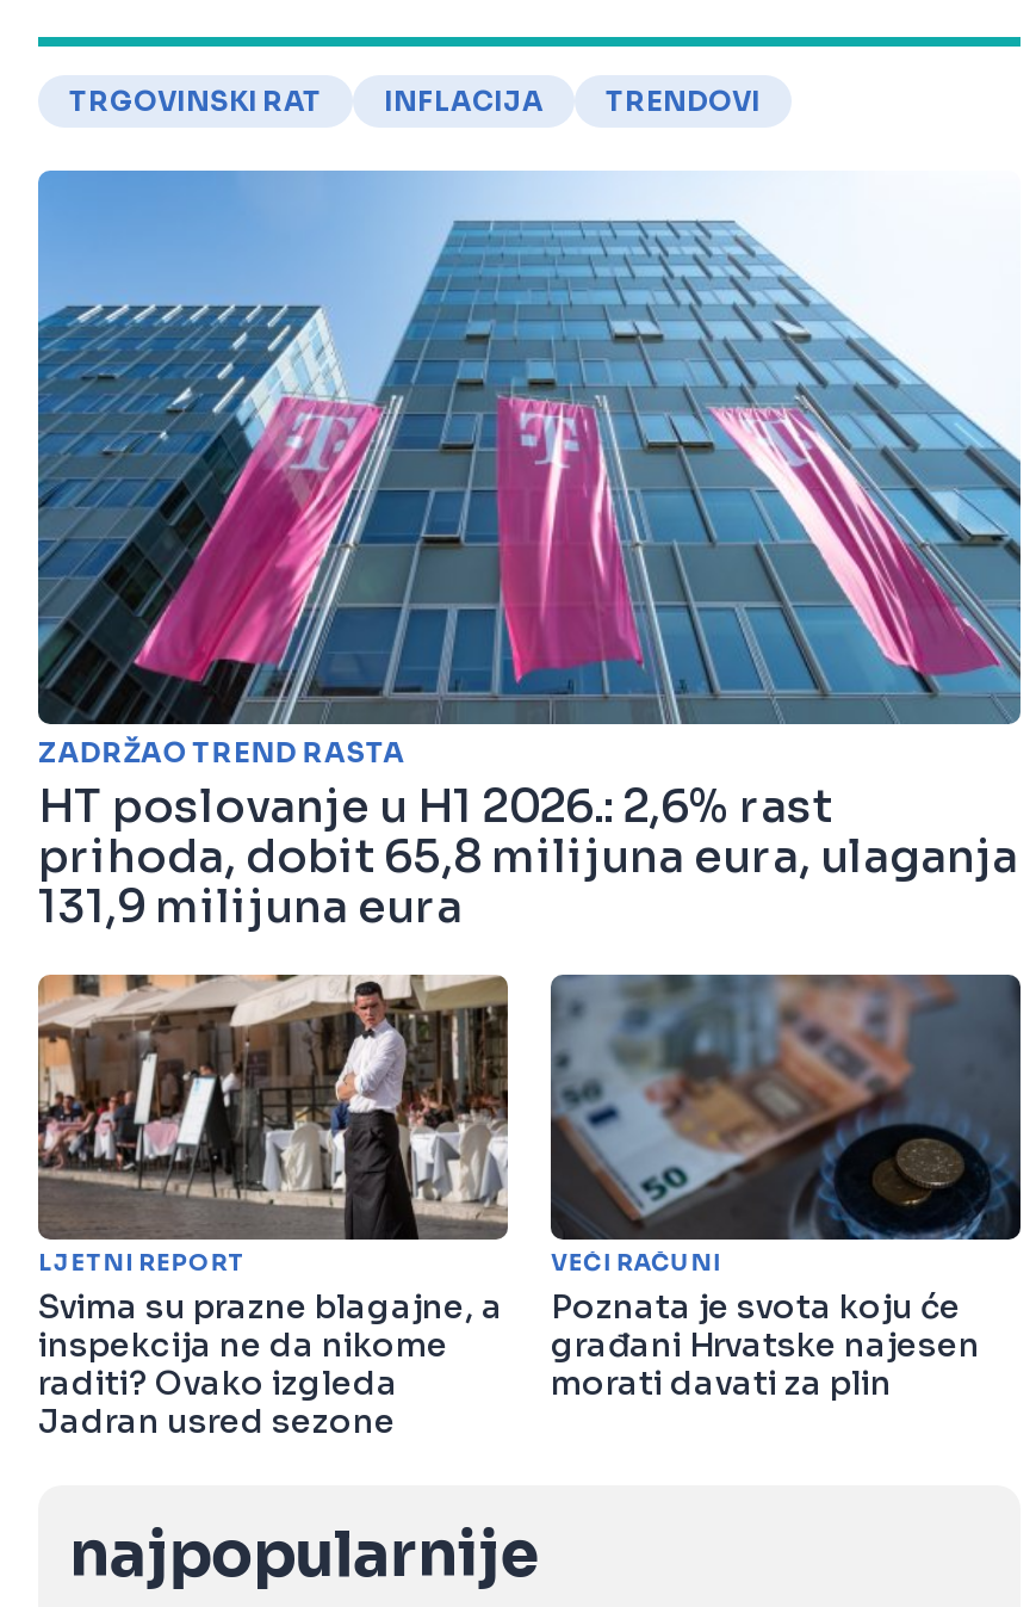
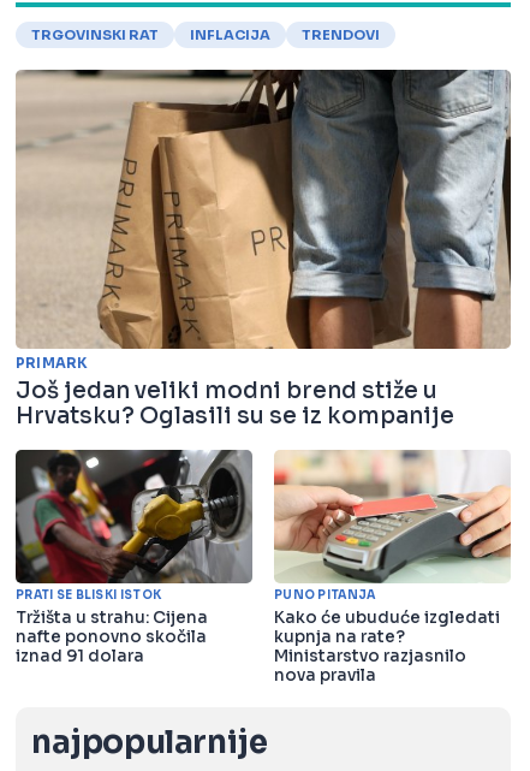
[36,168,1023,933] [image] | ZADRŽAO TREND RASTA | HT poslovanje u H1 2026.: 2,6% rast | prihoda, dobit 65,8 milijuna eura, ulaganja | 131,9 milijuna eura -> [16,69,512,429] [image] | PRIMARK | Još jedan veliki modni brend stiže u | Hrvatsku? Oglasili su se iz kompanije
[36,972,508,1443] [image] | LJETNI REPORT | Svima su prazne blagajne, a | inspekcija ne da nikome | raditi? Ovako izgleda | Jadran usred sezone -> [14,453,252,666] [image] | PRATI SE BLISKI ISTOK | Tržišta u strahu: Cijena | nafte ponovno skočila | iznad 91 dolara
[548,972,1023,1404] [image] | VEĆI RAČUNI | Poznata je svota koju će | građani Hrvatske najesen | morati davati za plin -> [273,450,512,686] [image] | PUNO PITANJA | Kako će ubuduće izgledati | kupnja na rate? | Ministarstvo razjasnilo | nova pravila

